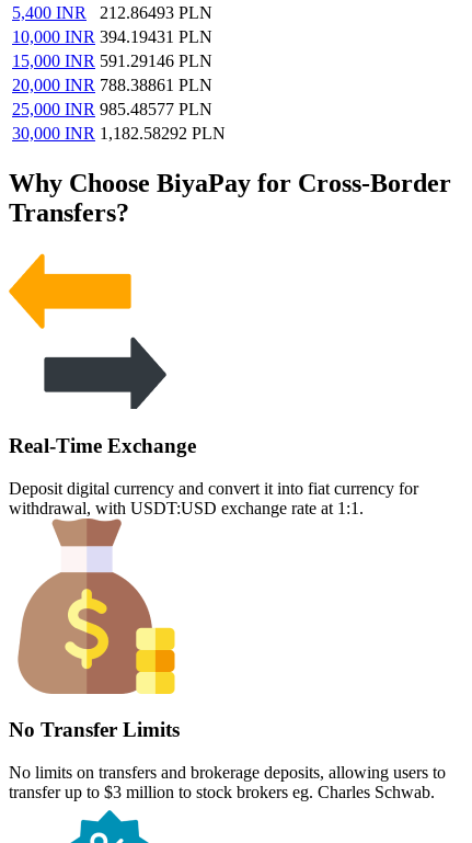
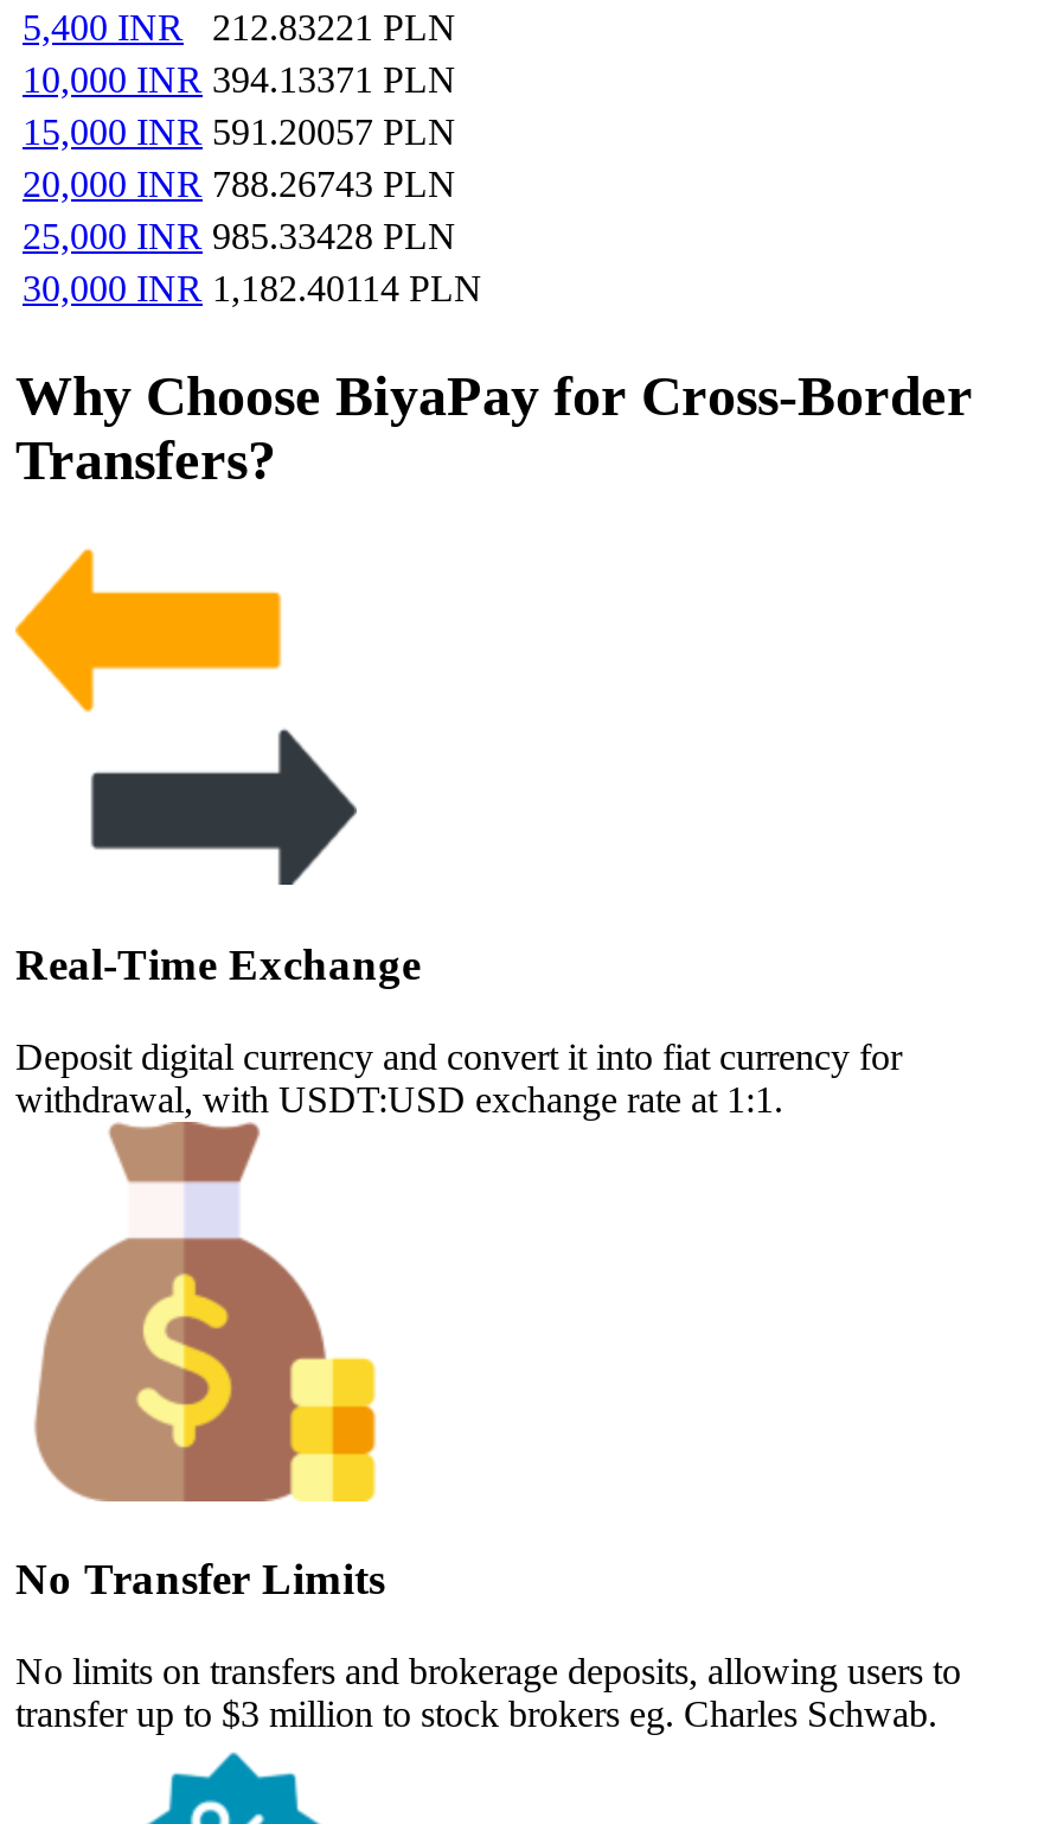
[12,4,212,22] 5,400 INR 212.86493 PLN -> [23,8,456,49] 5,400 INR 212.83221 PLN
[12,28,212,47] 10,000 INR 394.19431 PLN -> [23,60,456,101] 10,000 INR 394.13371 PLN
[12,52,212,71] 15,000 INR 591.29146 PLN -> [23,113,456,153] 15,000 INR 591.20057 PLN
[12,76,212,95] 20,000 INR 788.38861 PLN -> [23,165,456,205] 20,000 INR 788.26743 PLN
[12,100,212,119] 25,000 INR 985.48577 PLN -> [23,217,456,257] 25,000 INR 985.33428 PLN
[12,124,226,143] 30,000 INR 1,182.58292 PLN -> [23,269,482,310] 30,000 INR 1,182.40114 PLN

